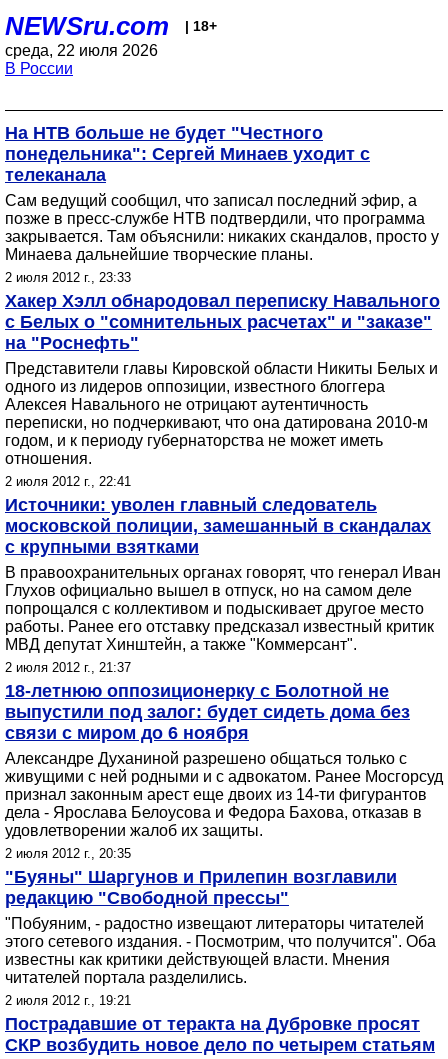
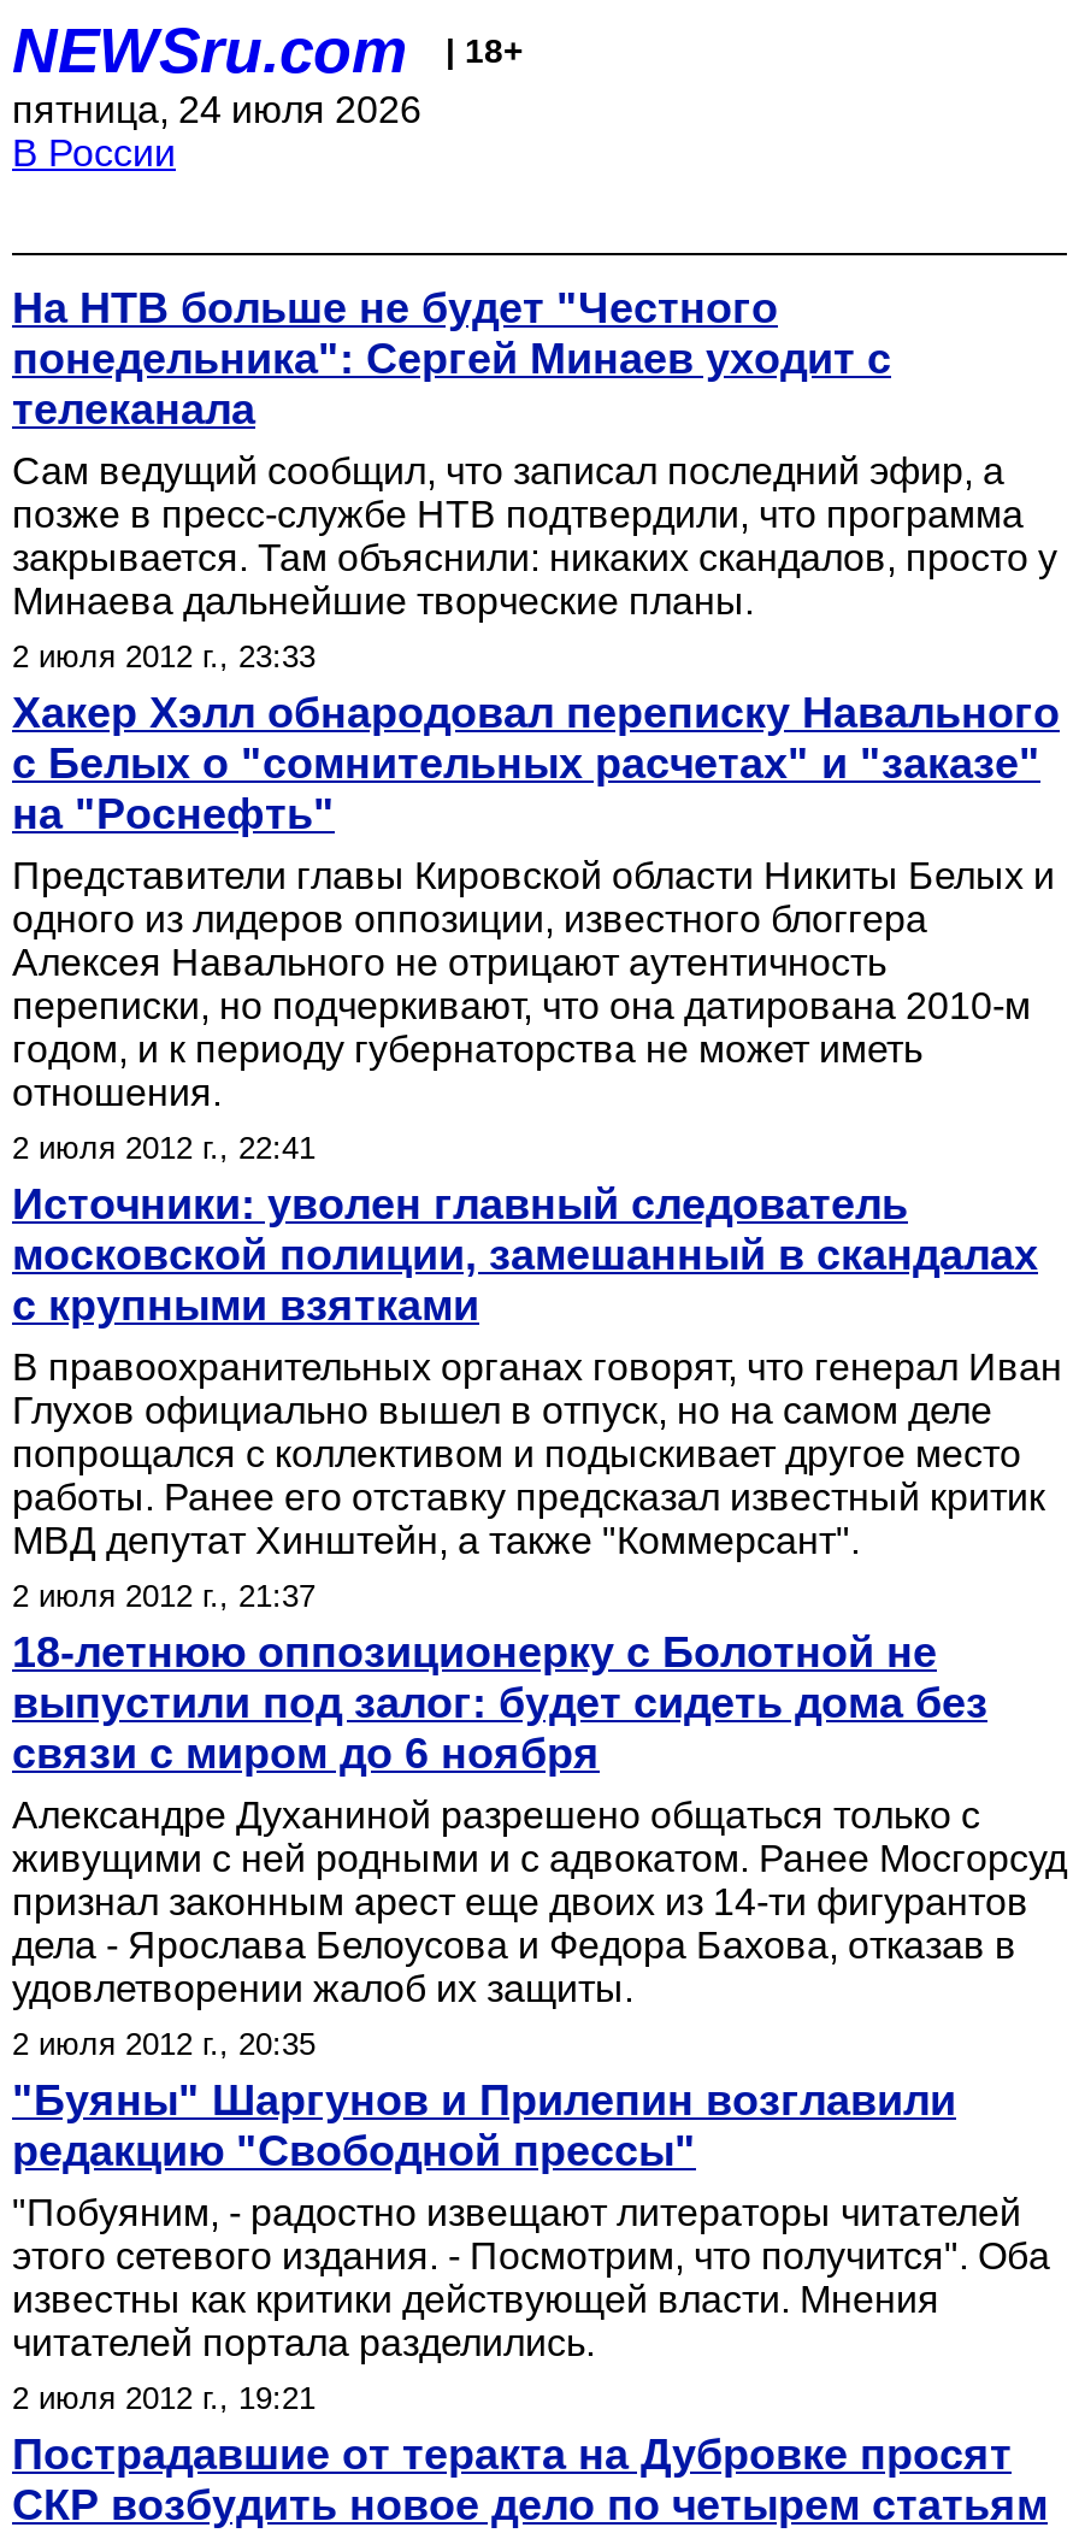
[5,42,158,59] среда, 22 июля 2026 -> [12,89,421,130] пятница, 24 июля 2026

